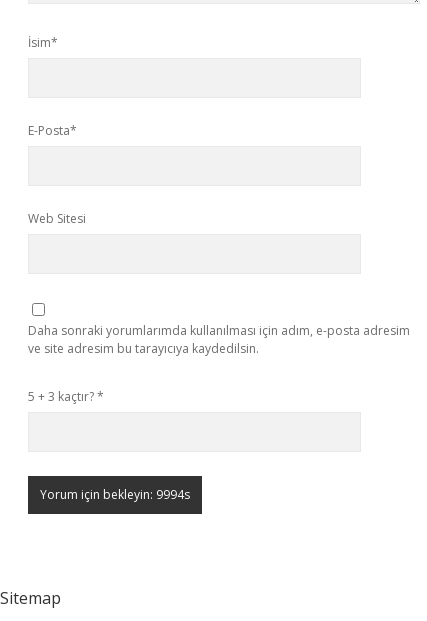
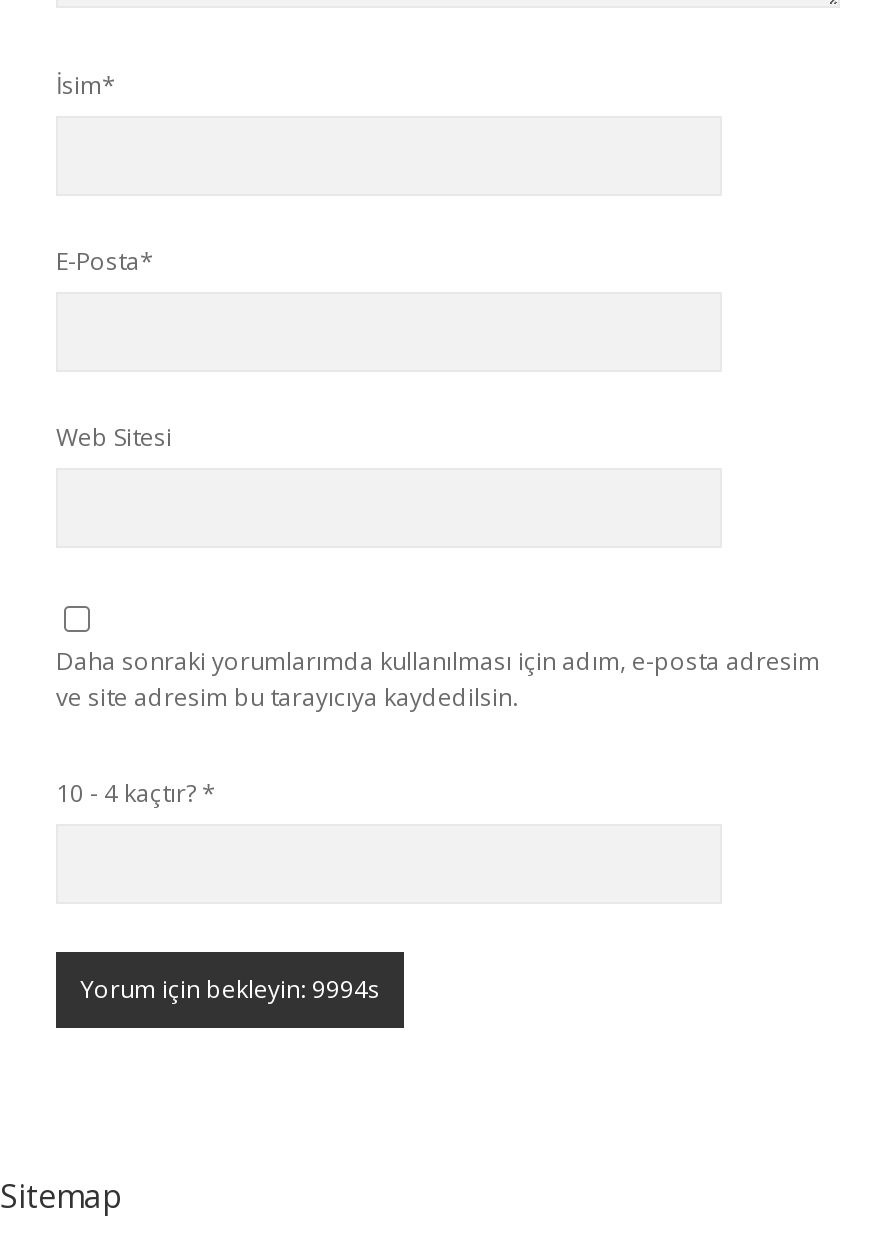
[28,388,104,405] 5 + 3 kaçtır? * -> [56,776,216,810] 10 - 4 kaçtır? *

